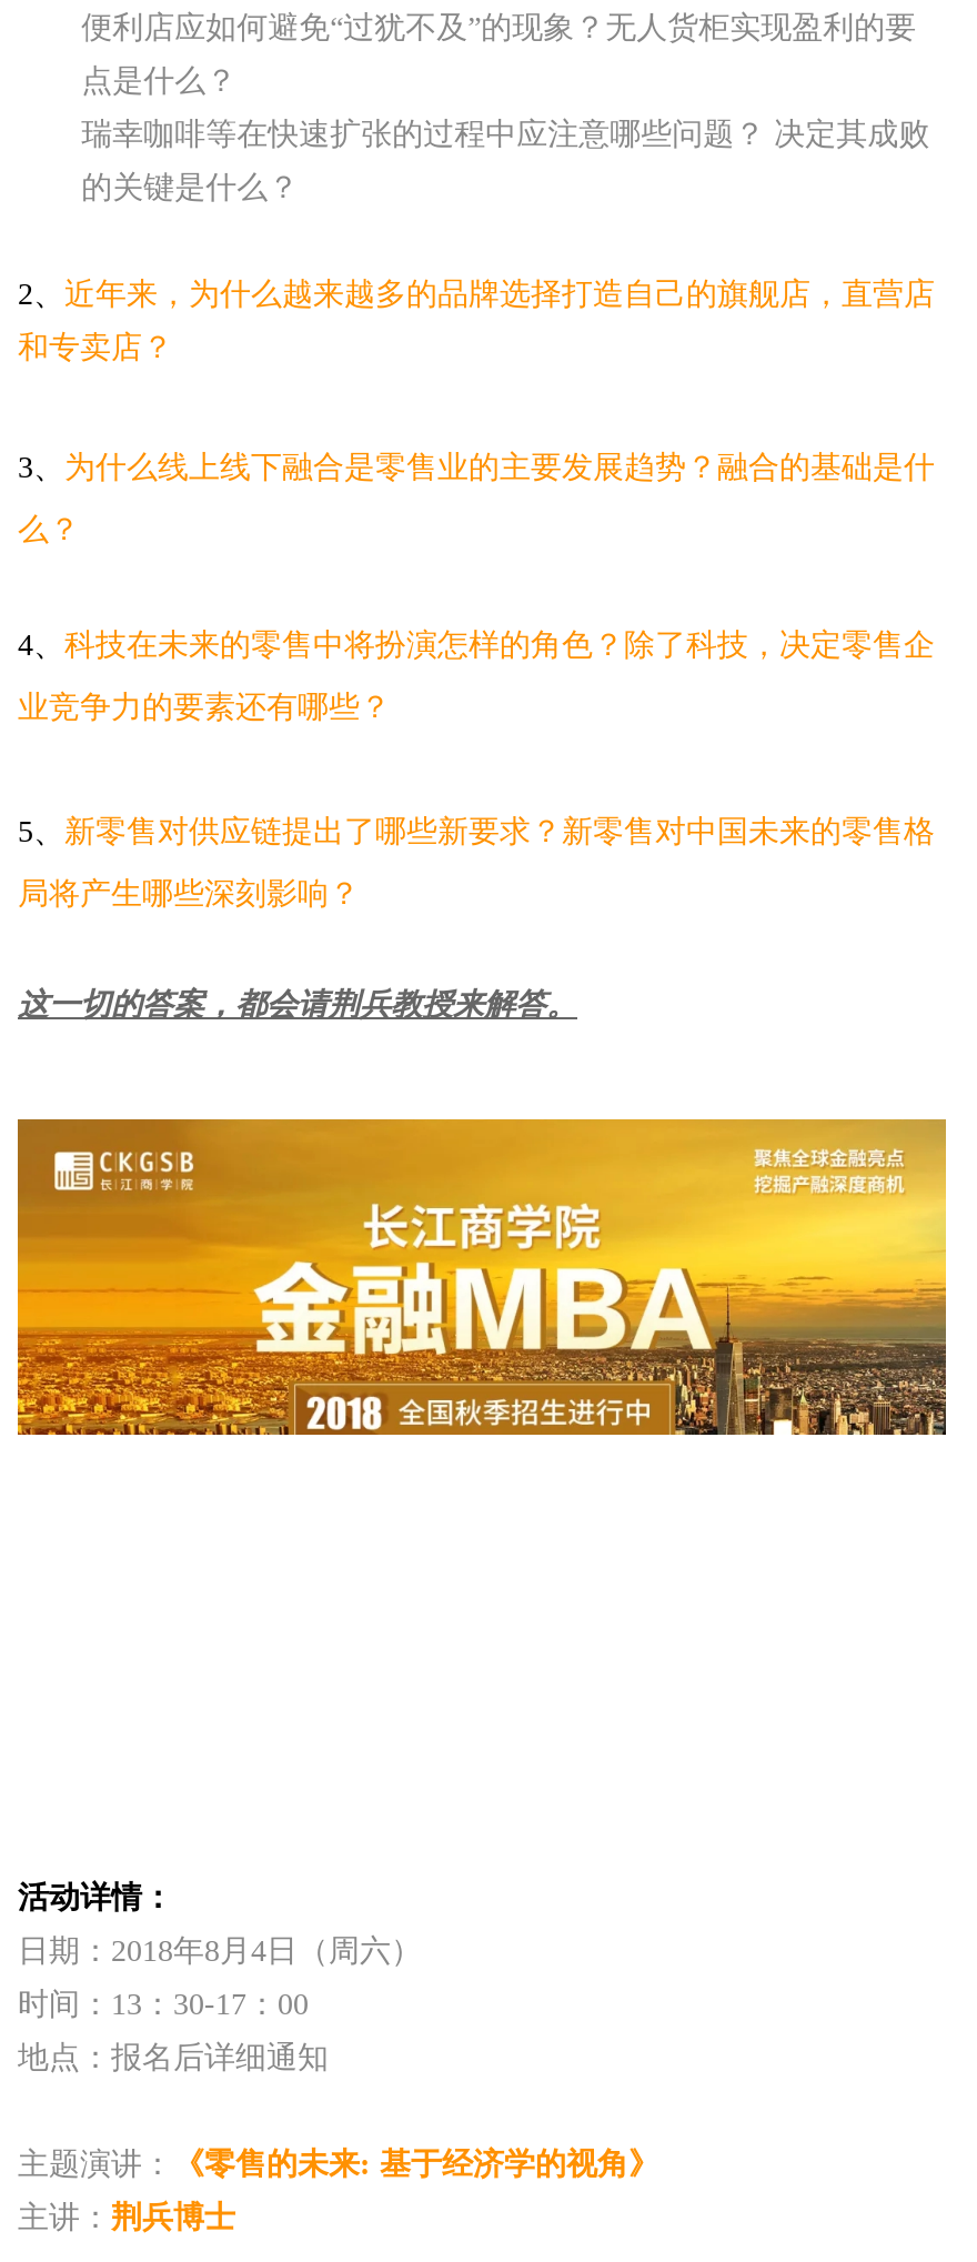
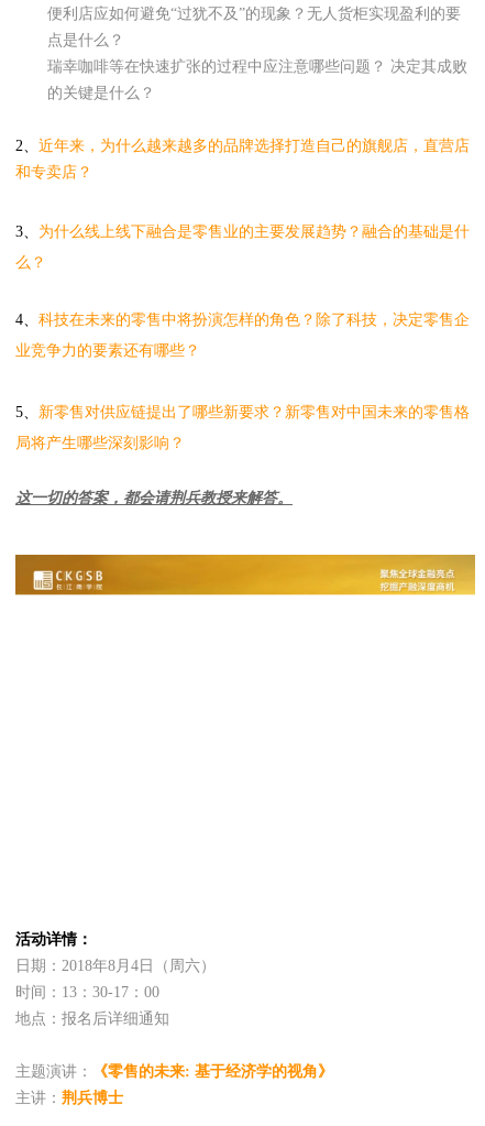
[16,1199,948,1437] [image] -> none

